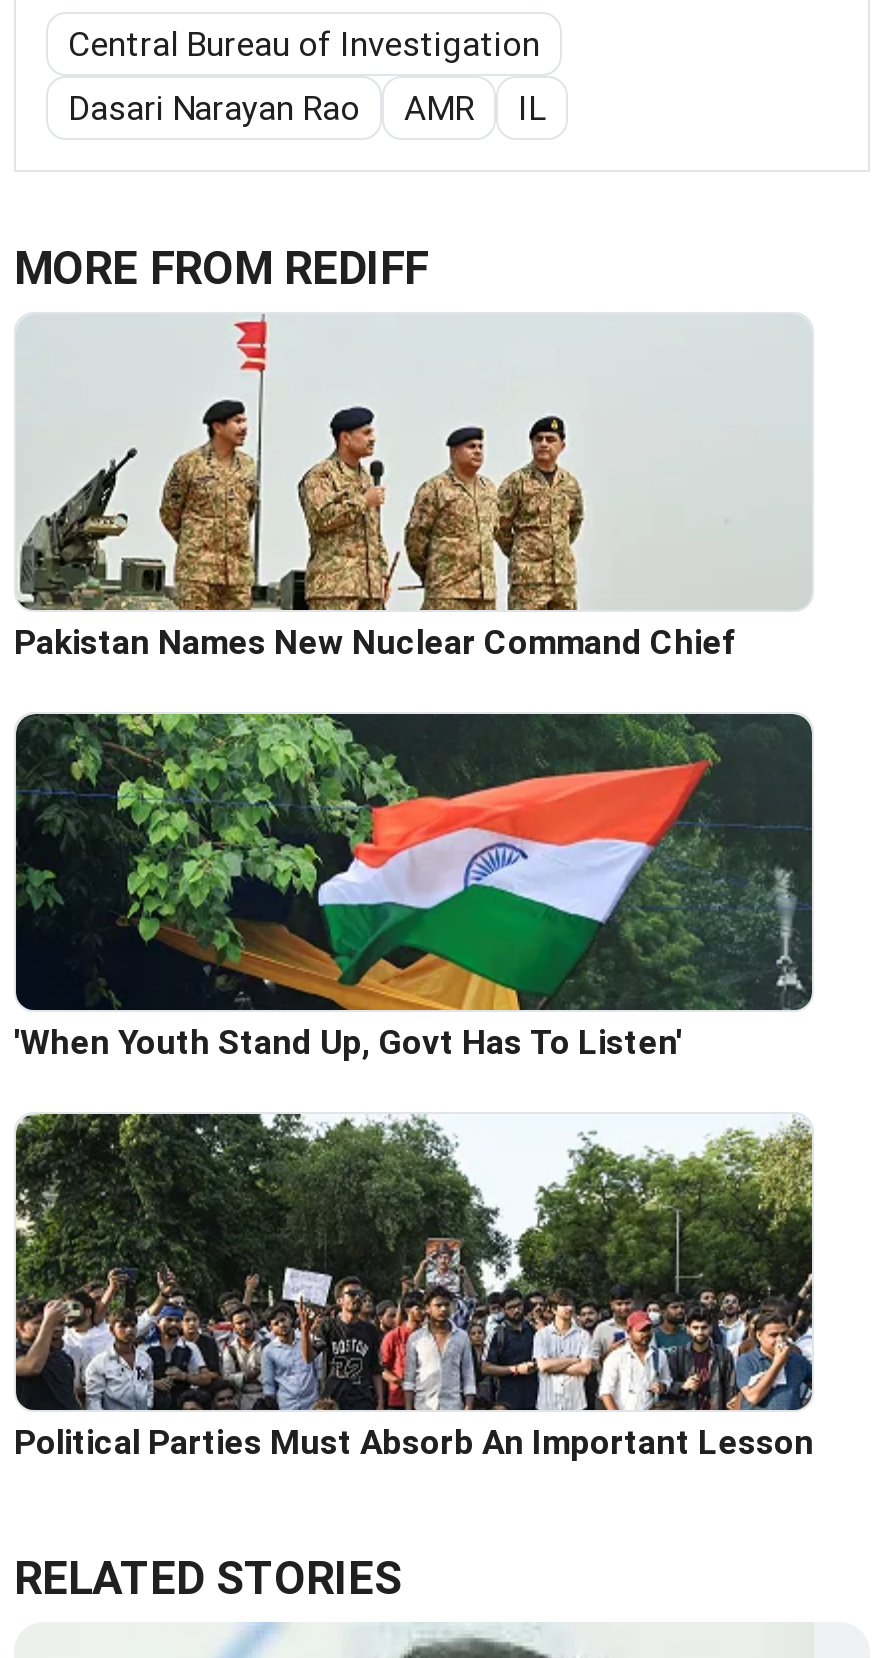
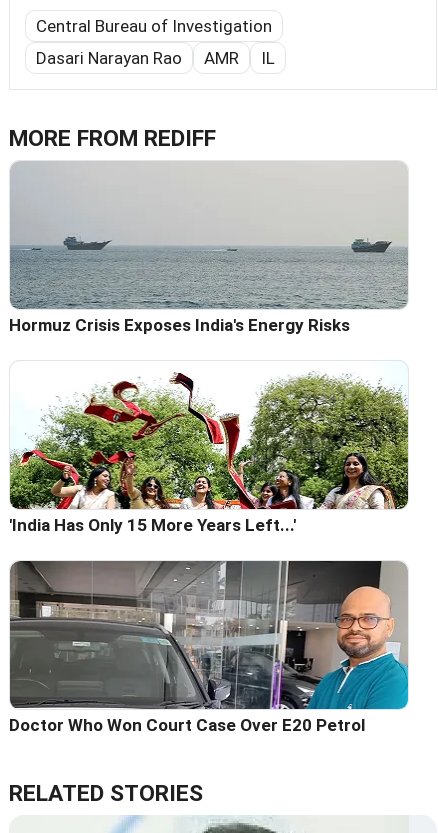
[14,318,810,662] [image] | Pakistan Names New Nuclear Command Chief -> [9,165,408,335] [image] | Hormuz Crisis Exposes India's Energy Risks
[14,712,814,1062] [image] | 'When Youth Stand Up, Govt Has To Listen' -> [9,361,409,535] [image] | 'India Has Only 15 More Years Left...'
[14,1112,814,1462] [image] | Political Parties Must Absorb An Important Lesson -> [9,560,409,735] [image] | Doctor Who Won Court Case Over E20 Petrol

